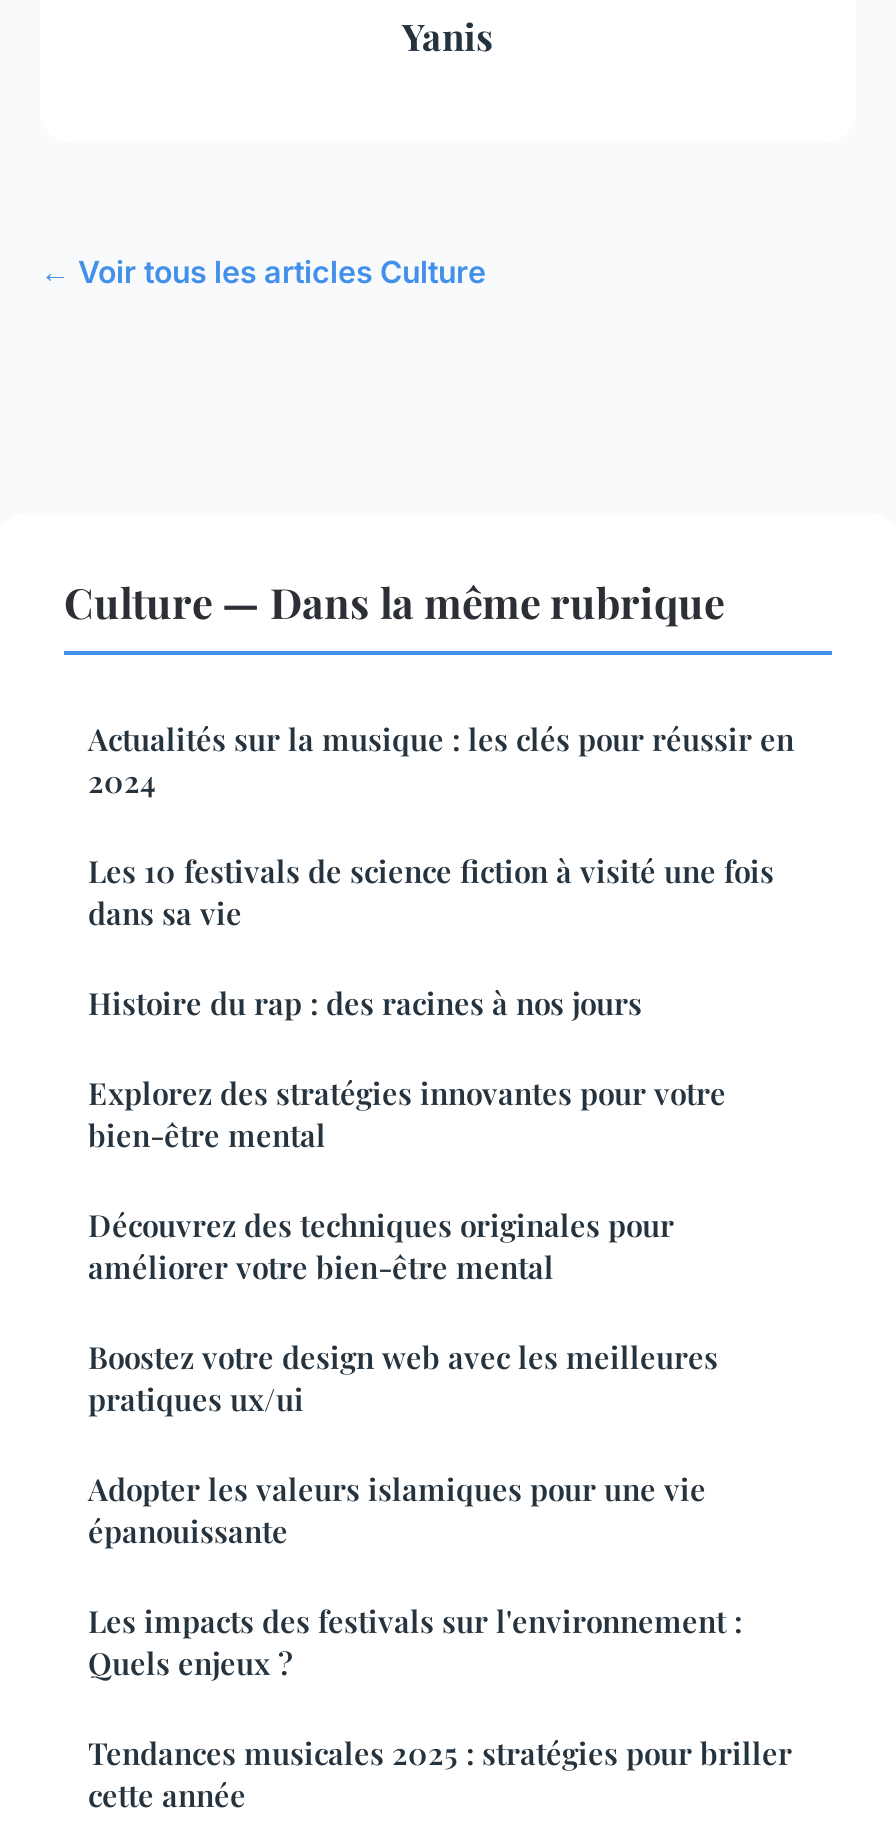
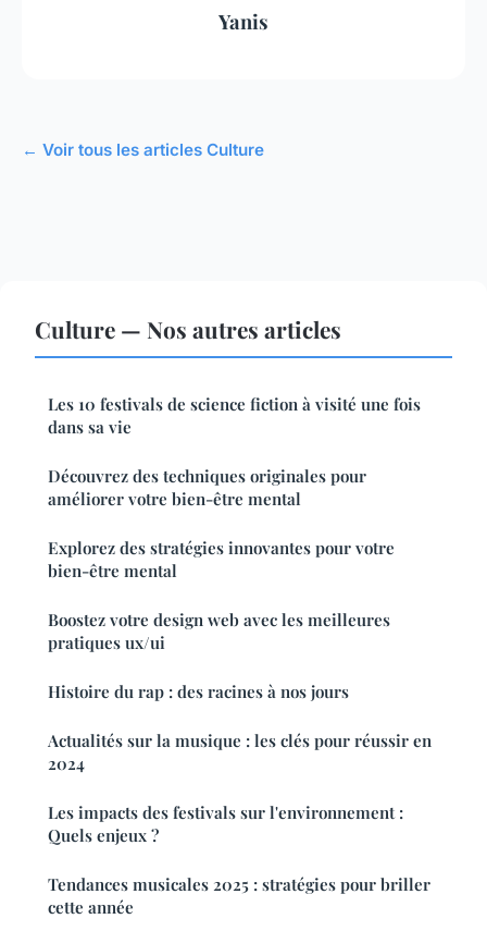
[64,573,724,629] Culture — Dans la même rubrique -> [35,314,341,344] Culture — Nos autres articles
moved [88,719,794,801] -> [48,730,432,774]: Actualités sur la musique : les clés pour réussir en | 2024
moved [88,983,642,1023] -> [48,681,349,702]: Histoire du rap : des racines à nos jours
moved [88,1073,726,1155] -> [48,537,395,581]: Explorez des stratégies innovantes pour votre | bien-être mental
moved [88,1205,674,1287] -> [48,465,366,510]: Découvrez des techniques originales pour | améliorer votre bien-être mental
moved [88,1337,718,1419] -> [48,609,390,653]: Boostez votre design web avec les meilleures | pratiques ux/ui
[88,1469,706,1551] Adopter les valeurs islamiques pour une vie | épanouissante -> none

